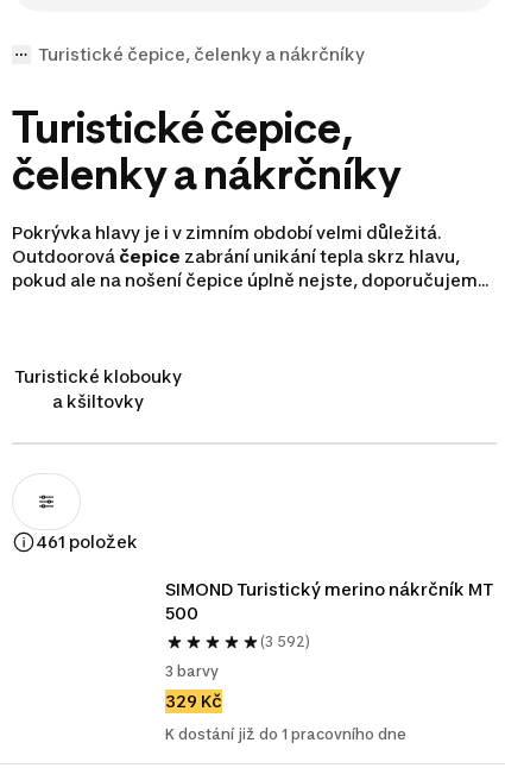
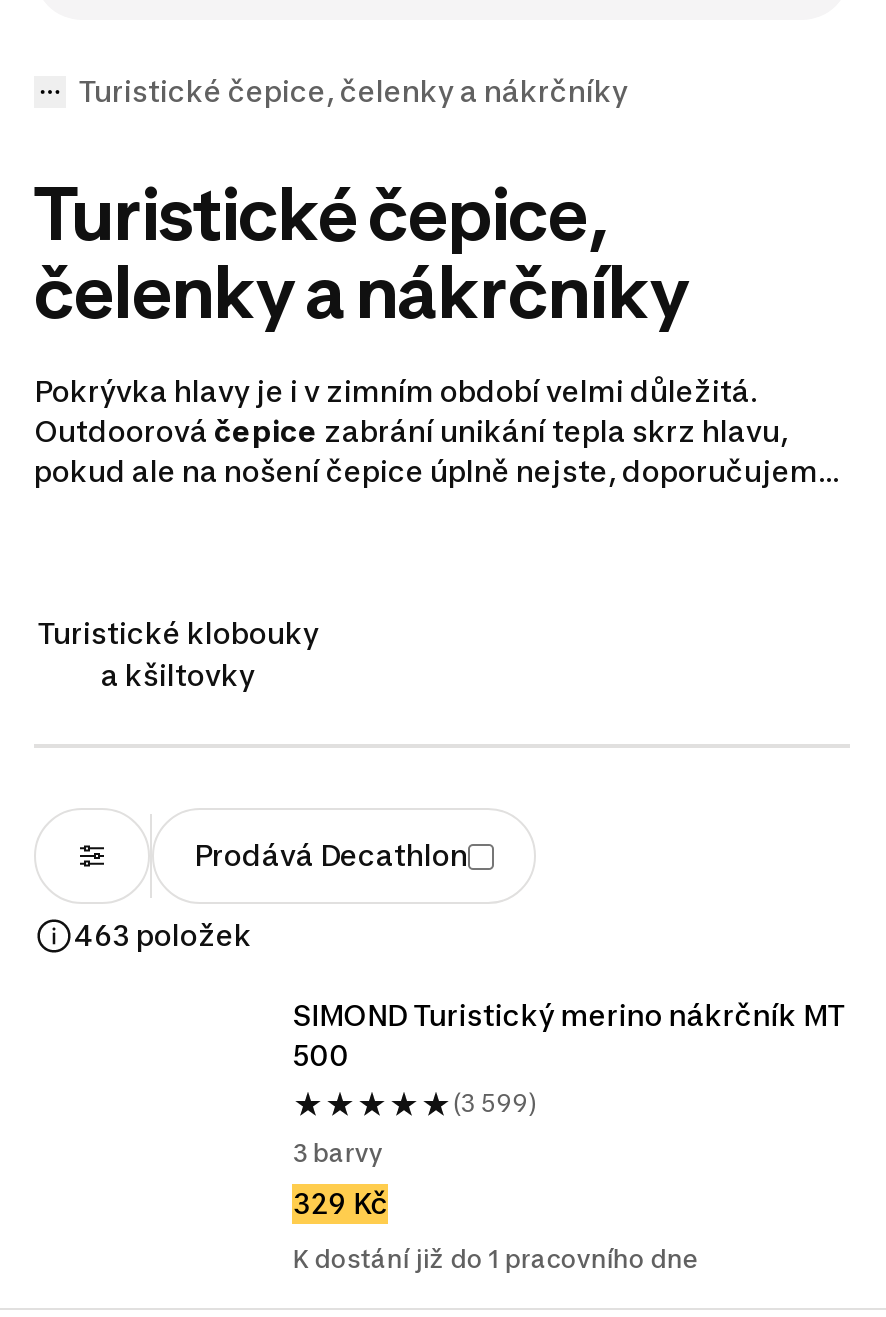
[36,531,138,552] 461 položek -> [74,838,468,952] Prodává Decathlon | 463 položek
[261,632,310,650] (3 592) -> [453,1088,537,1118] (3 599)

